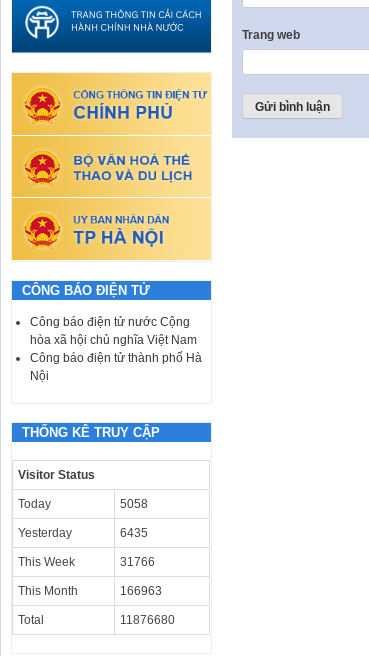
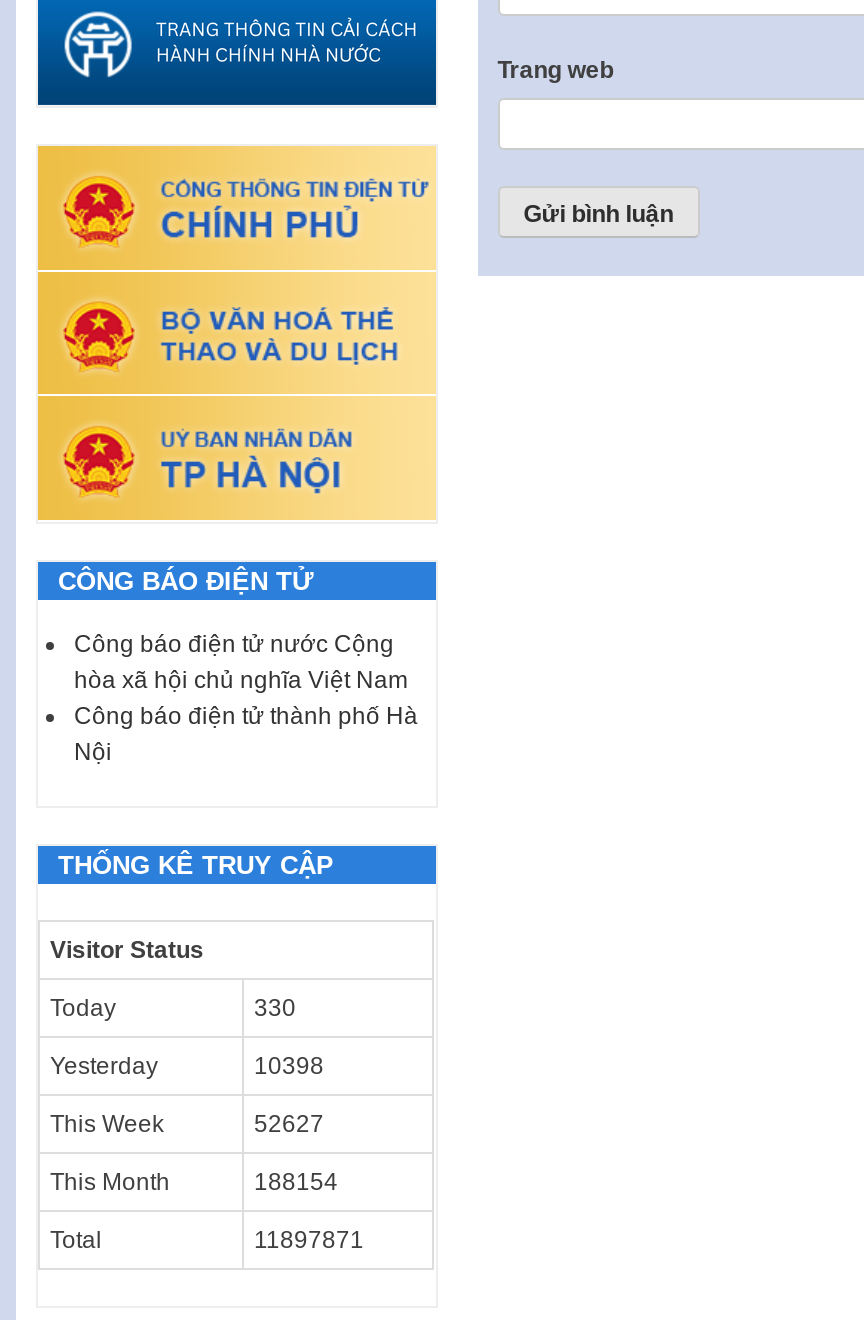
[120,497,148,511] 5058 -> [254,994,296,1022] 330
[120,526,148,540] 6435 -> [254,1052,324,1080] 10398
[120,555,155,569] 31766 -> [254,1110,324,1138] 52627
[120,584,162,598] 166963 -> [254,1168,338,1196] 188154
[120,613,175,627] 11876680 -> [254,1226,364,1254] 11897871

